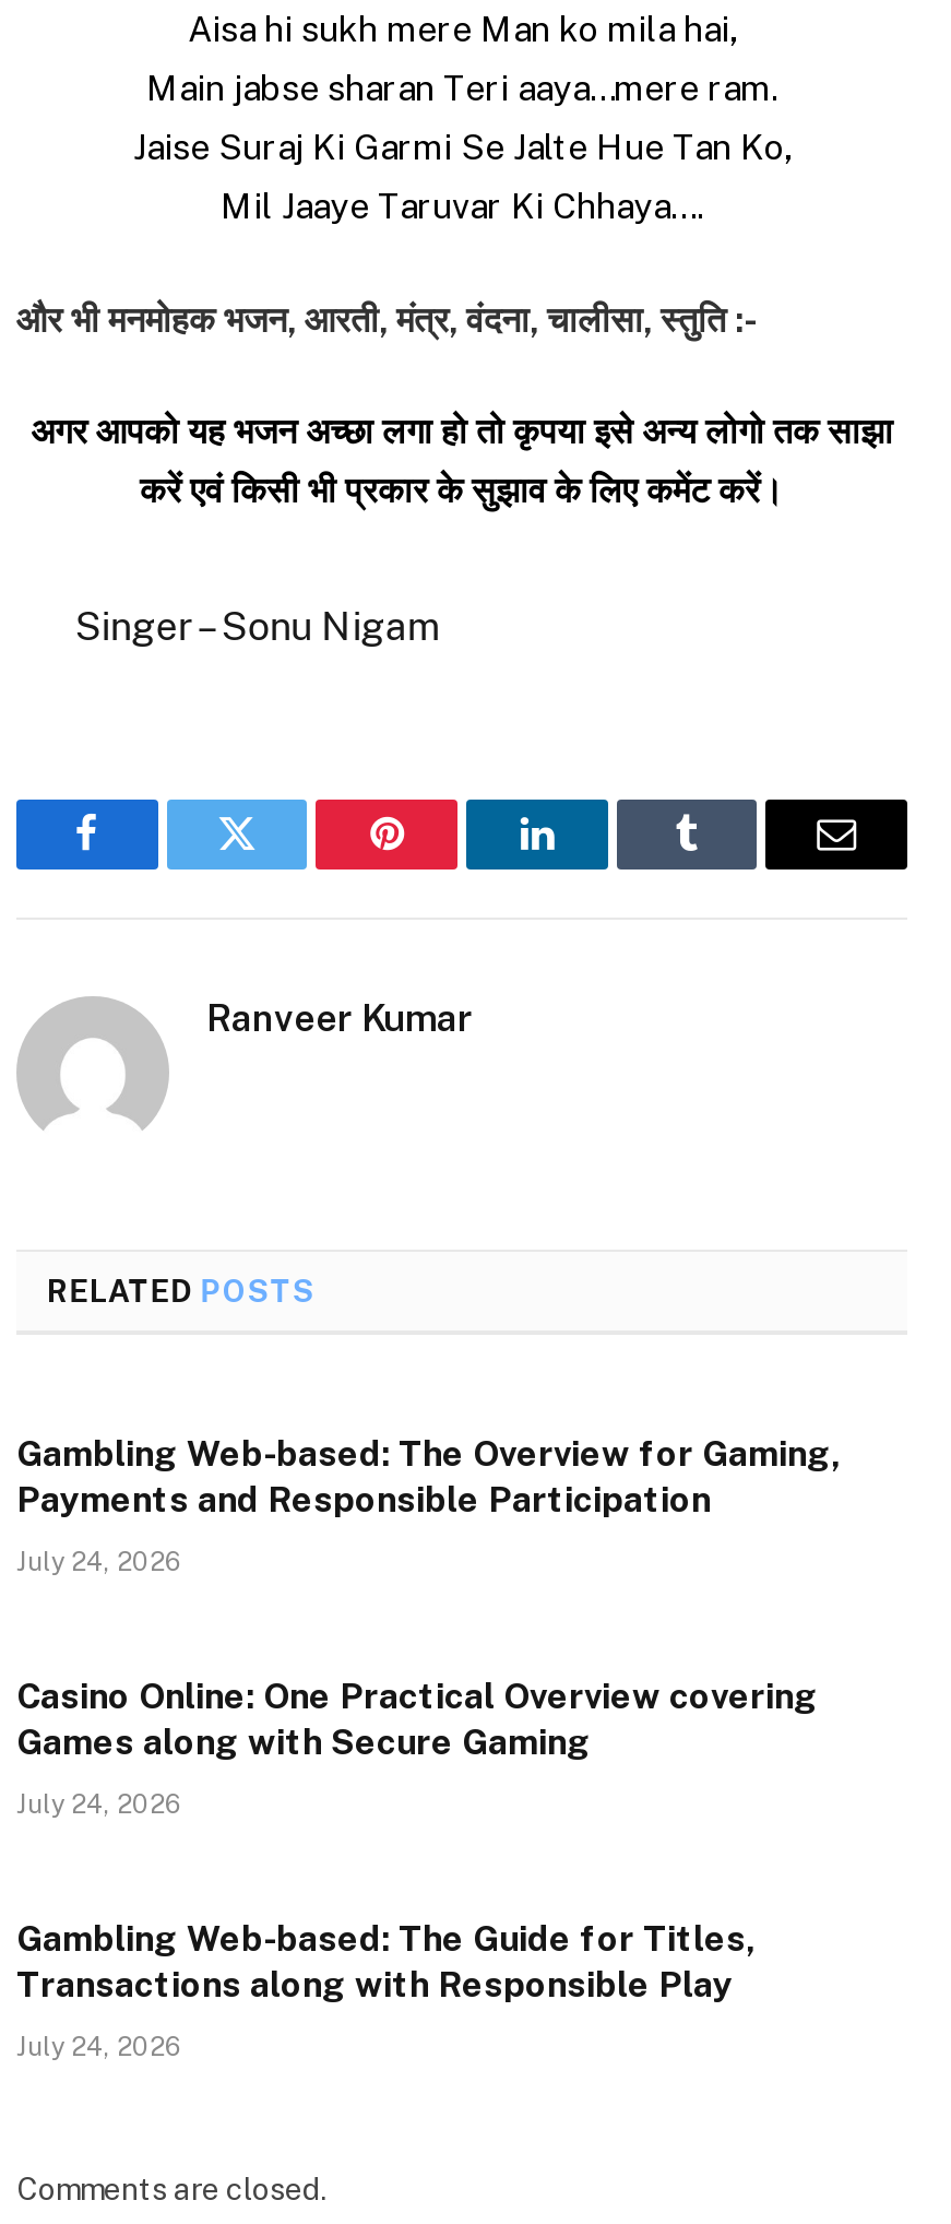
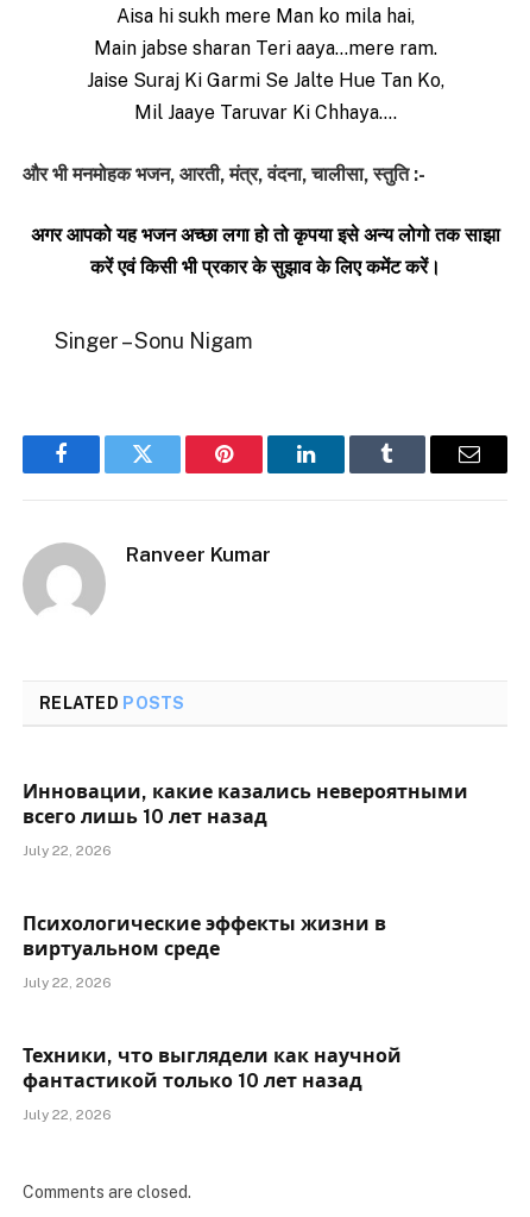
[16,1432,842,1519] Gambling Web-based: The Overview for Gaming, | Payments and Responsible Participation -> [23,780,468,827] Инновации, какие казались невероятными | всего лишь 10 лет назад
[16,1546,182,1576] July 24, 2026 -> [23,842,112,858] July 22, 2026
[16,1675,818,1762] Casino Online: One Practical Overview covering | Games along with Secure Gaming -> [23,912,386,959] Психологические эффекты жизни в | виртуальном среде
[16,1788,182,1819] July 24, 2026 -> [23,974,112,990] July 22, 2026
[16,1917,757,2004] Gambling Web-based: The Guide for Titles, | Transactions along with Responsible Play -> [23,1044,402,1091] Техники, что выглядели как научной | фантастикой только 10 лет назад
[16,2031,182,2061] July 24, 2026 -> [23,1106,112,1122] July 22, 2026

